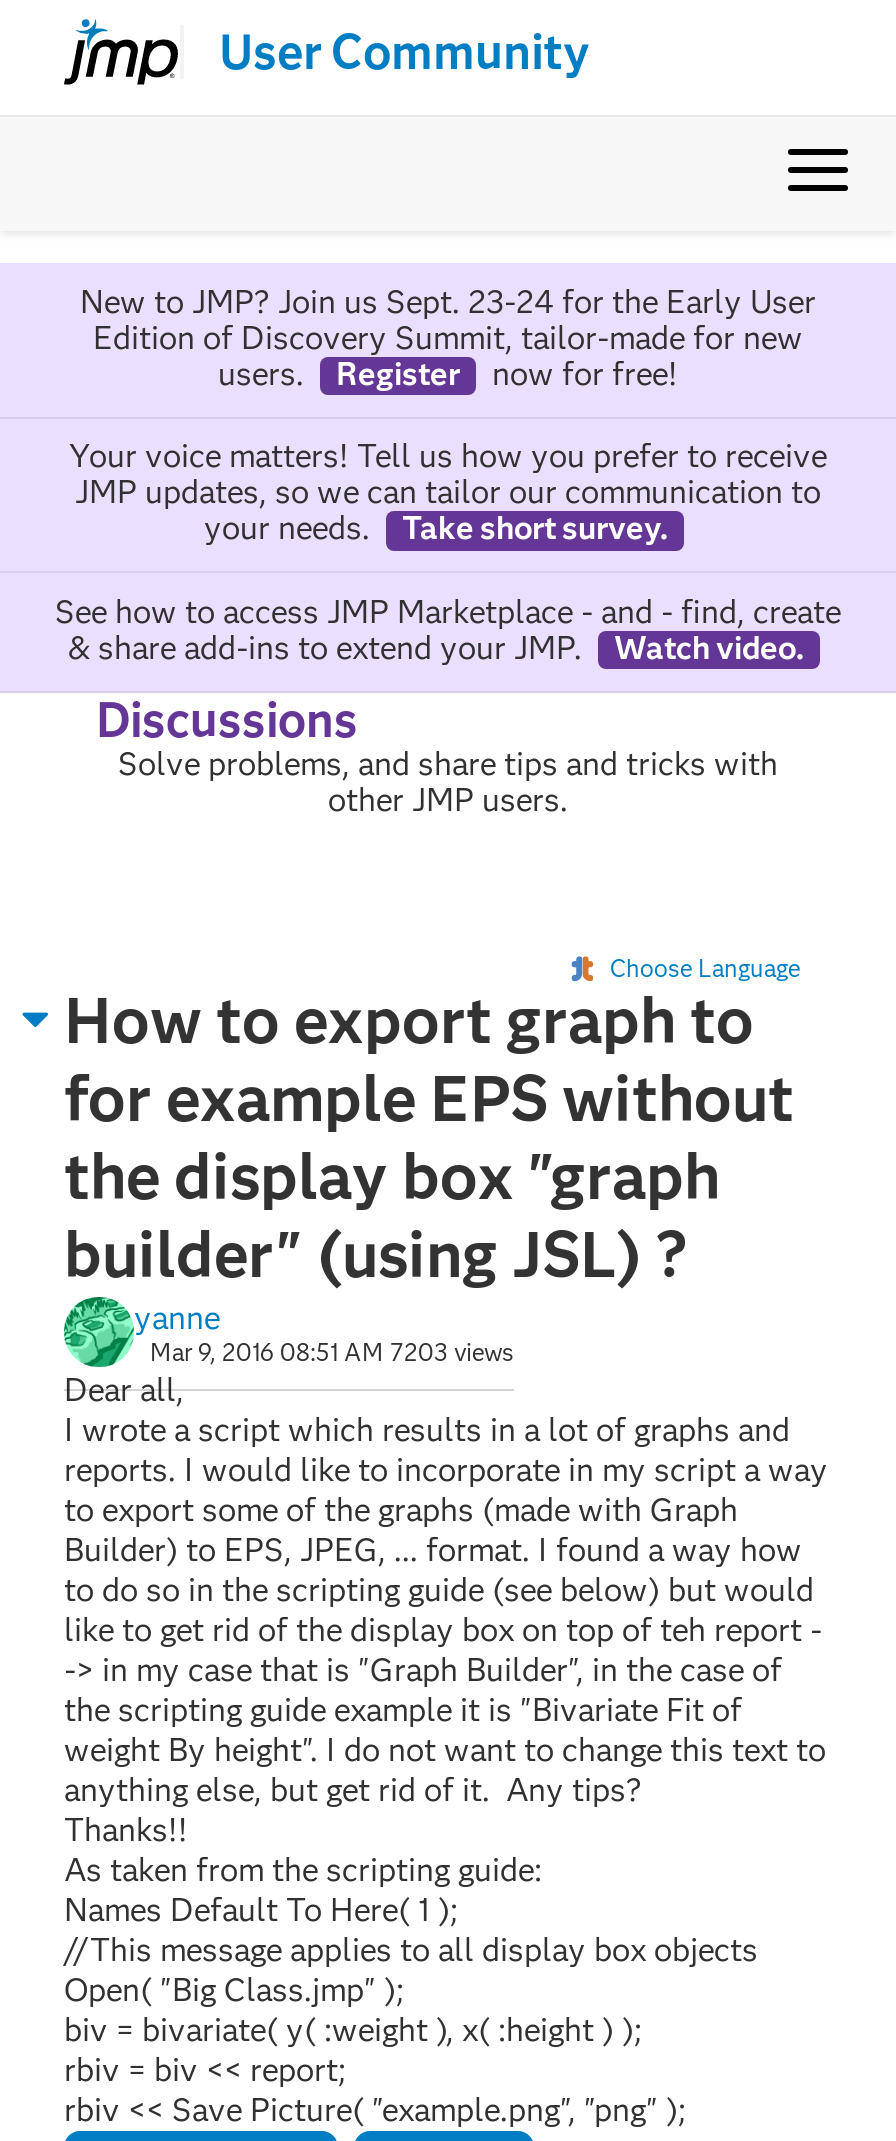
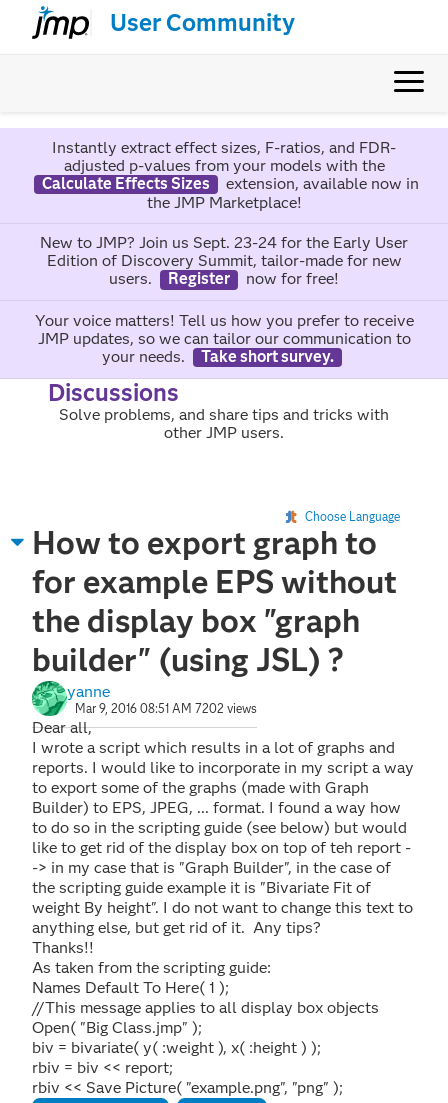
none -> [41,138,418,212] Instantly extract effect sizes, F-ratios, and FDR- | adjusted p-values from your models with the | Calculate Effects Sizes | extension, available now in | the JMP Marketplace!
moved [69,283,827,547] -> [34,233,413,366]: New to JMP? Join us Sept. 23-24 for the Early User | Edition of Discovery Summit, tailor-made for new | users. | ... | your needs. | Take short survey.
[55,592,841,666] See how to access JMP Marketplace - and - find, create | & share add-ins to extend your JMP. | Watch video. -> none
[150,1337,514,1367] Mar 9, 2016 08:51 AM 7203 views -> [75,701,257,716] Mar 9, 2016 08:51 AM 7202 views

